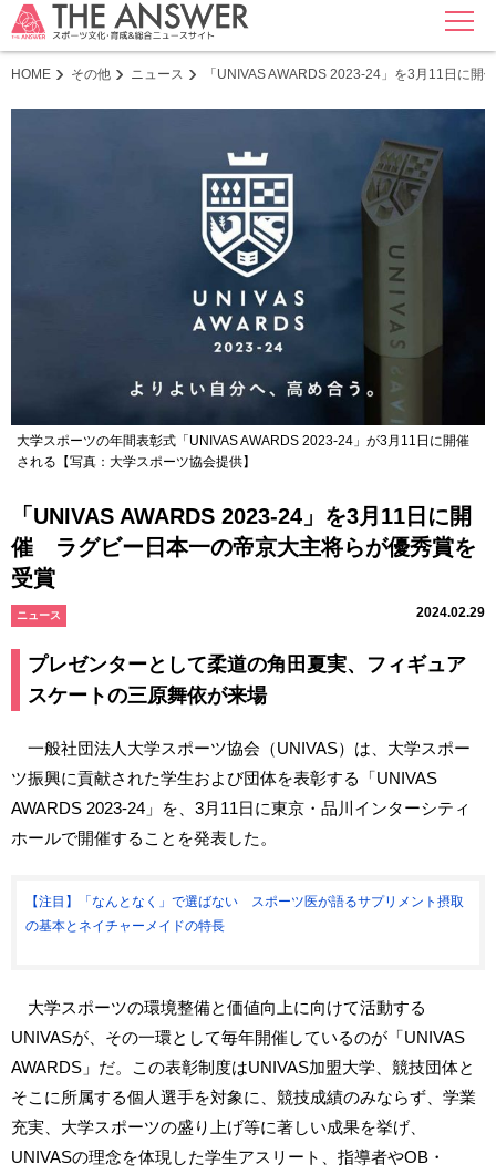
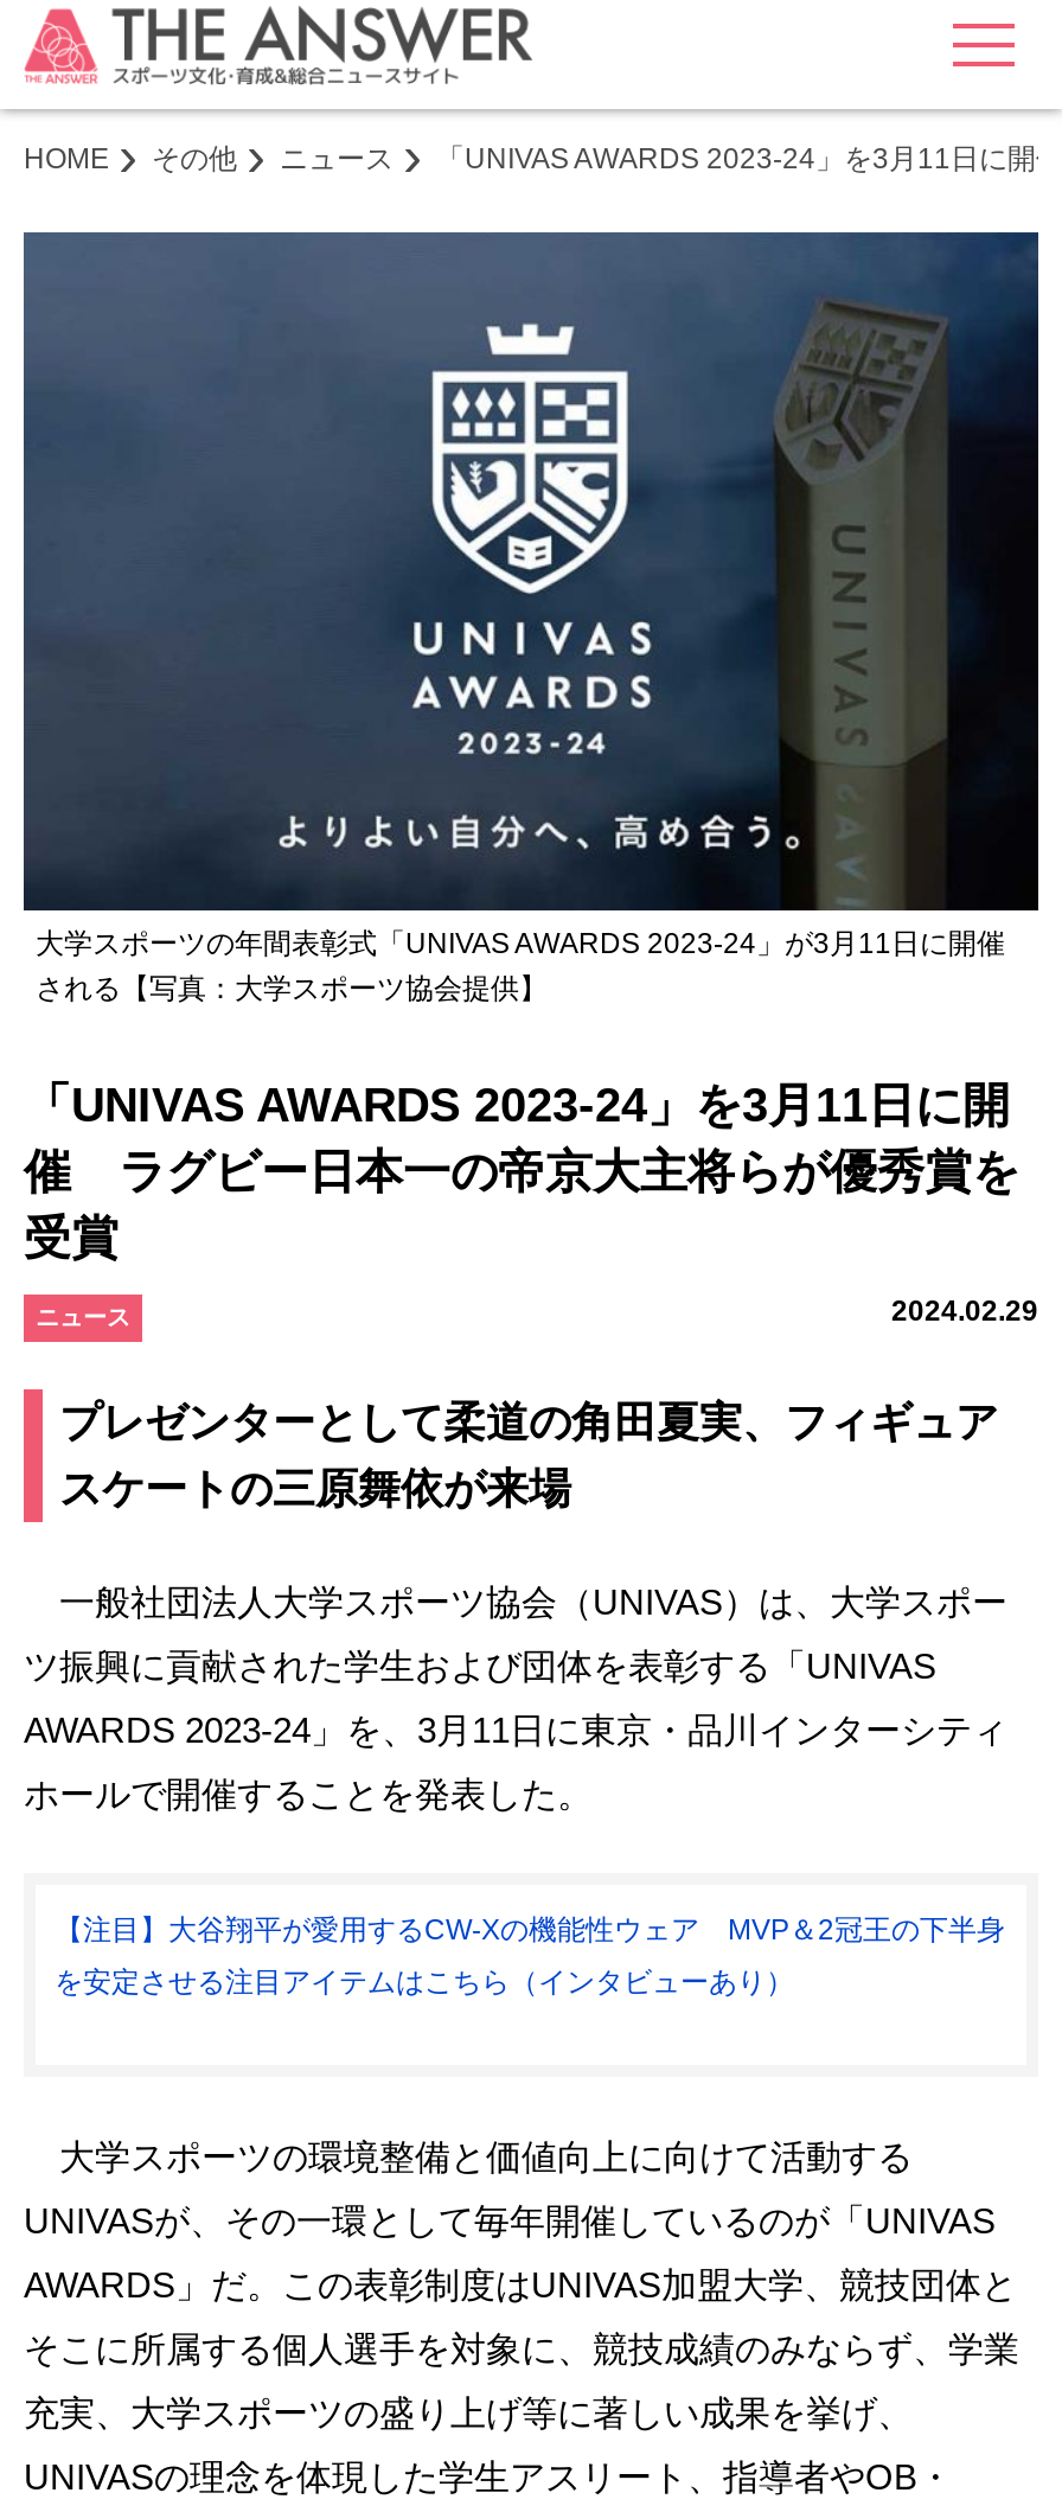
[25,893,464,909] 【注目】「なんとなく」で選ばない スポーツ医が語るサプリメント摂取 -> [55,1912,1005,1945] 【注目】大谷翔平が愛用するCW-Xの機能性ウェア MVP＆2冠王の下半身
[25,918,225,933] の基本とネイチャーメイドの特長 -> [55,1964,794,1998] を安定させる注目アイテムはこちら（インタビューあり）

